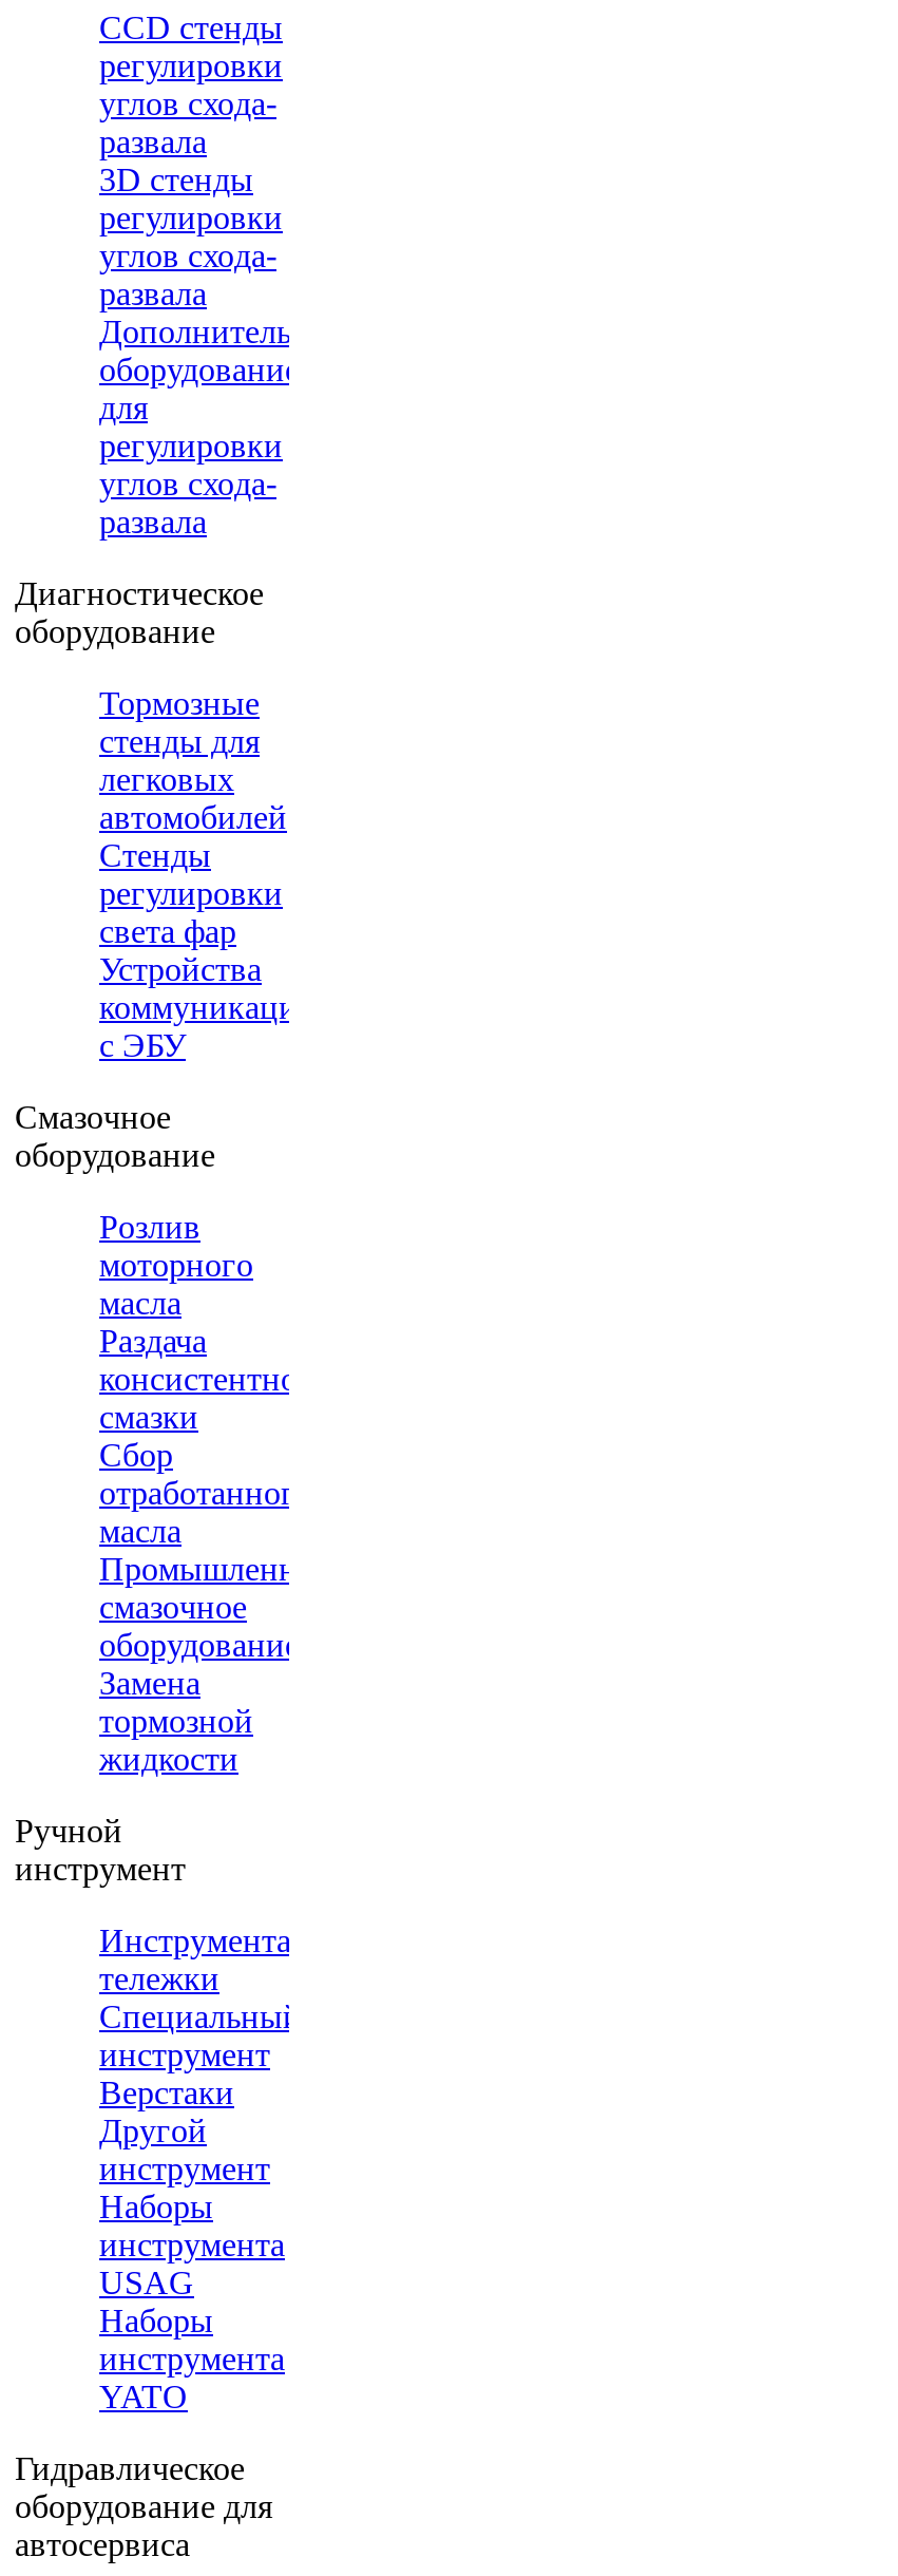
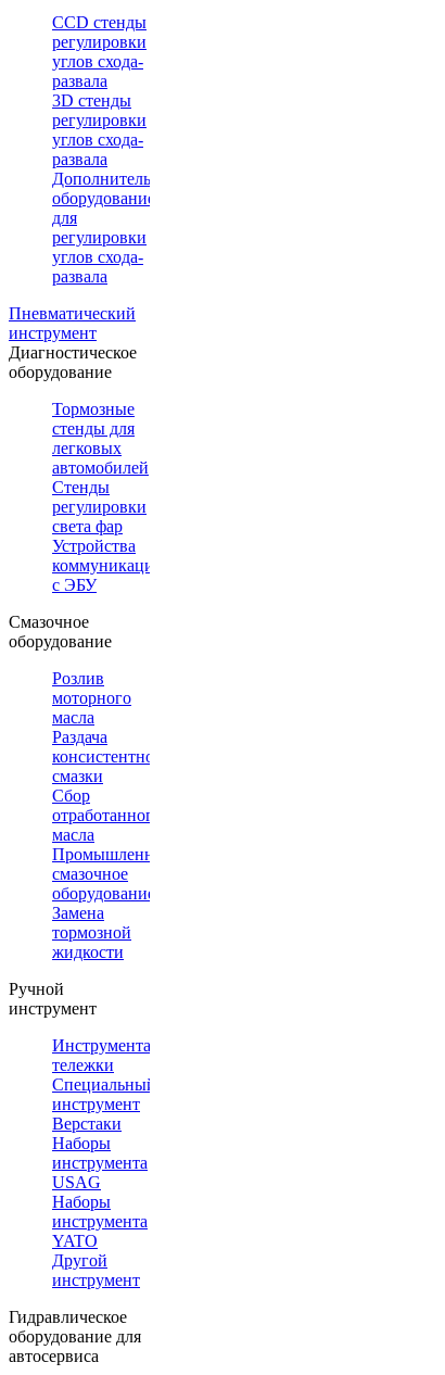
none -> [9,304,136,342] Пневматический | инструмент
[99,2113,270,2186] Другой | инструмент -> none
none -> [52,1251,140,1289] Другой | инструмент

